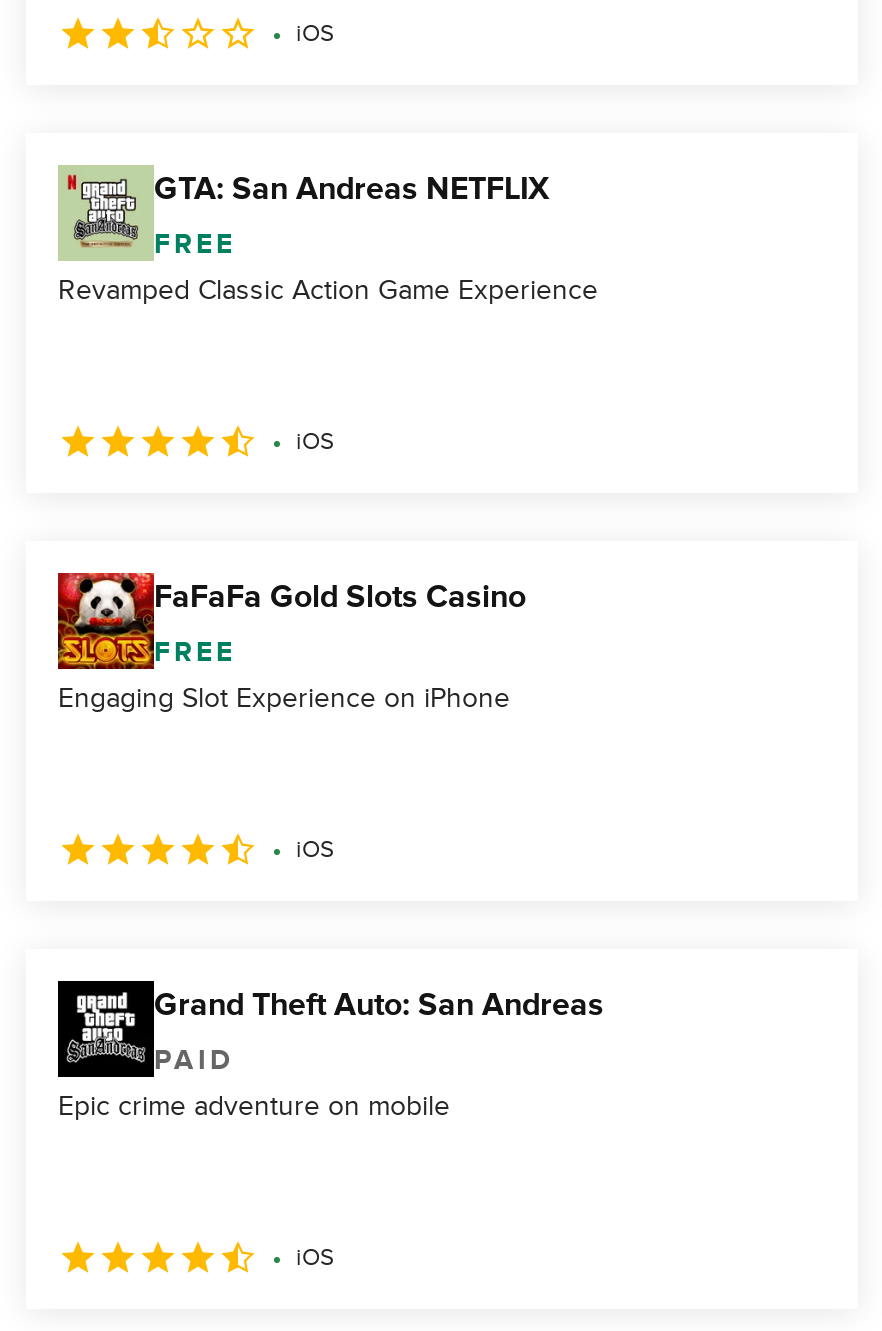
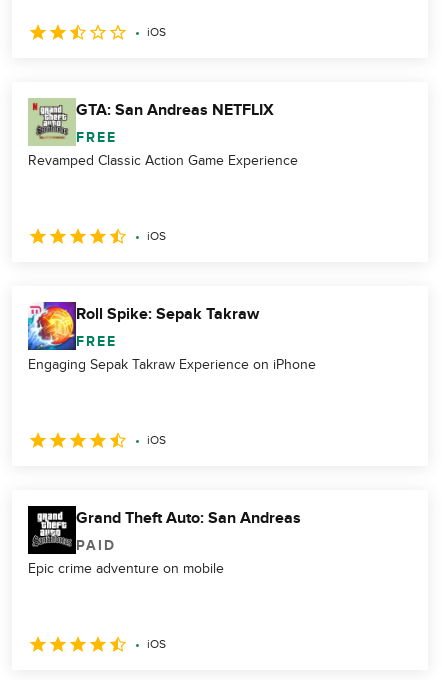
[56,571,526,667] [image] | FaFaFa Gold Slots Casino -> [27,301,259,349] [image] | Roll Spike: Sepak Takraw
[58,681,510,715] Engaging Slot Experience on iPhone -> [28,356,316,373] Engaging Sepak Takraw Experience on iPhone

